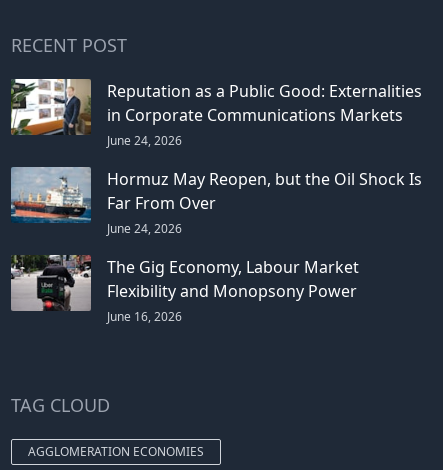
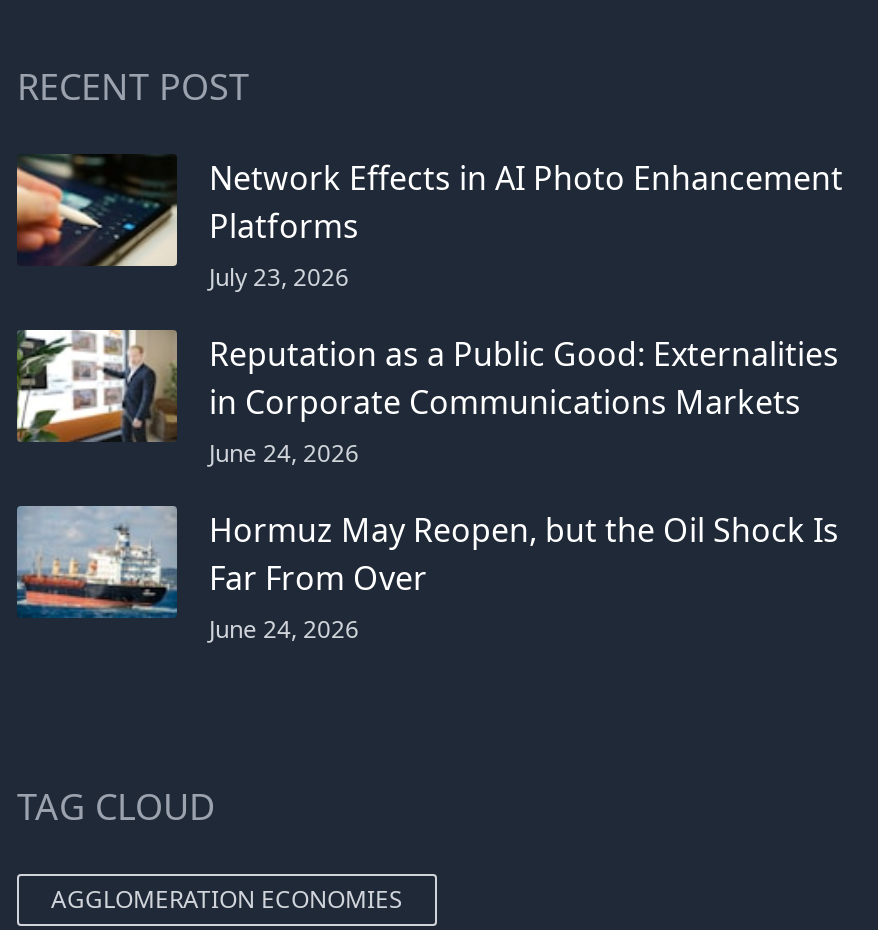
none -> [15,154,843,295] [image] | Network Effects in AI Photo Enhancement | Platforms | July 23, 2026
moved [9,77,422,237] -> [13,326,839,647]: [image] | Reputation as a Public Good: Externalities | in Corporate Communications Markets | June 24, 2026 | Hormuz May Reopen, but the Oil Shock Is | Far From Over | June 24, 2026
[10,254,359,325] [image] | The Gig Economy, Labour Market | Flexibility and Monopsony Power | June 16, 2026 -> none

